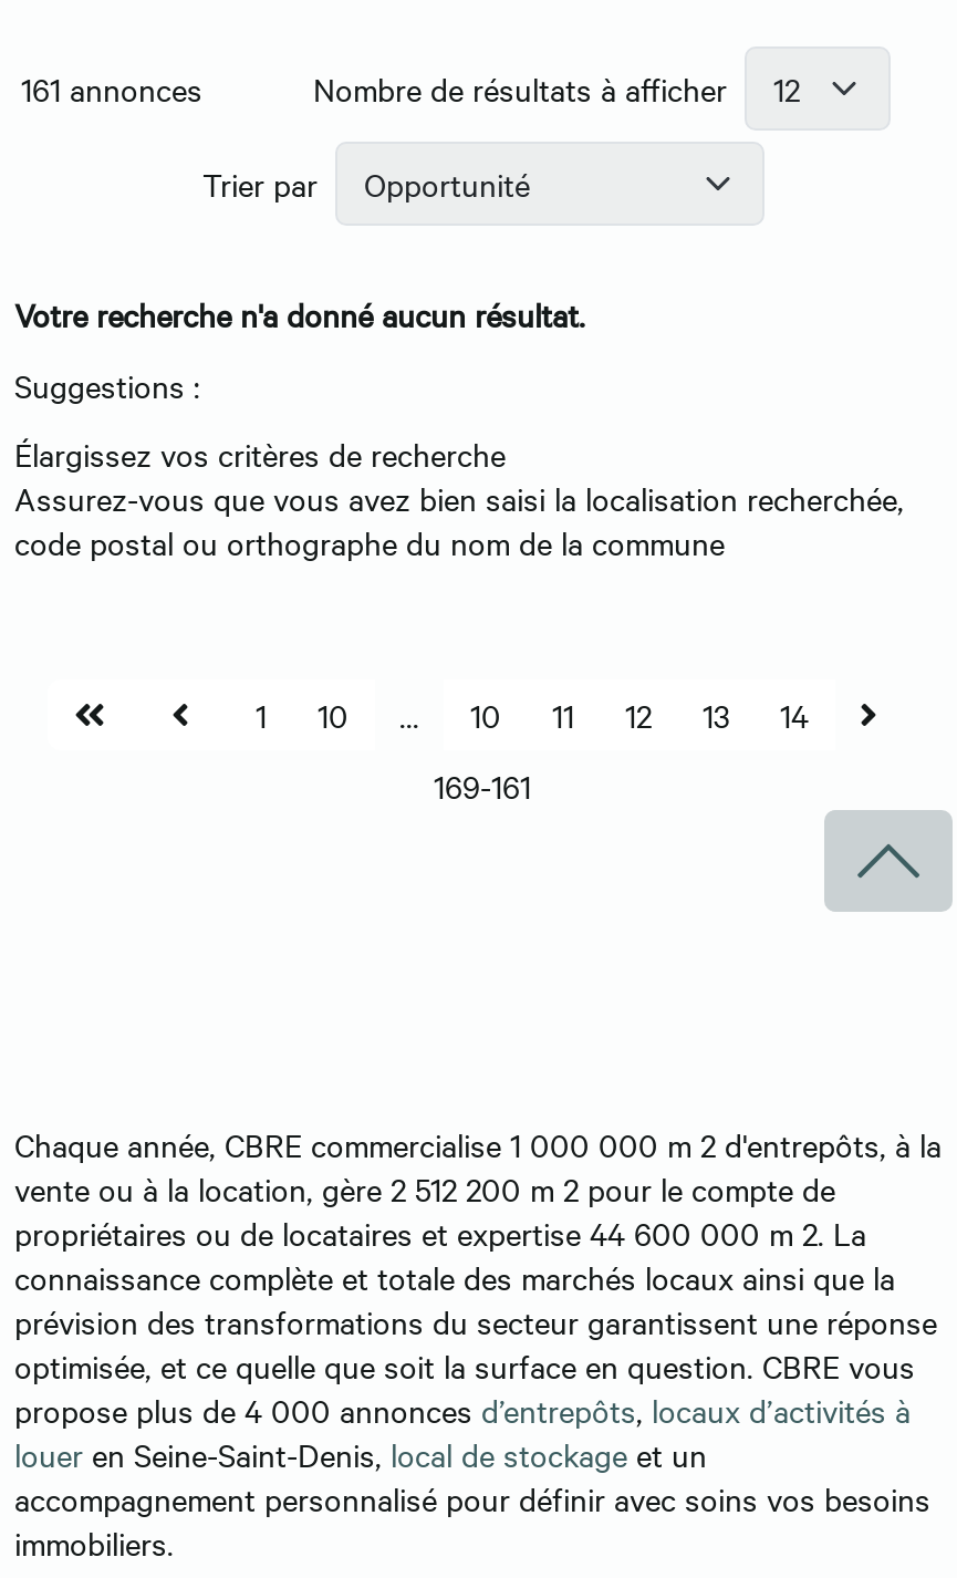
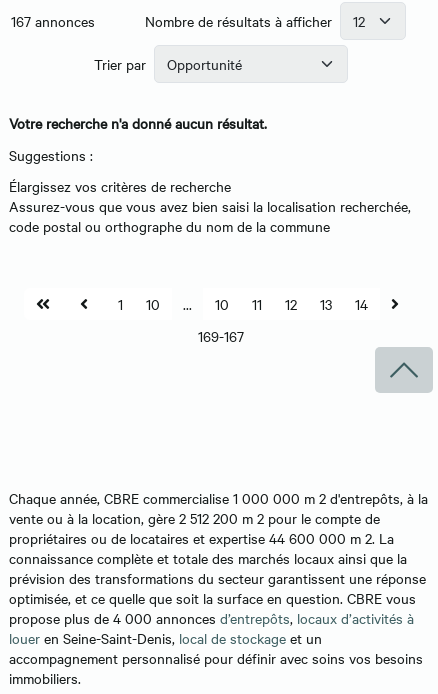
[21,67,202,112] 161 annonces -> [11,11,95,31] 167 annonces
[434,763,531,808] 169-161 -> [197,326,243,346] 169-167

